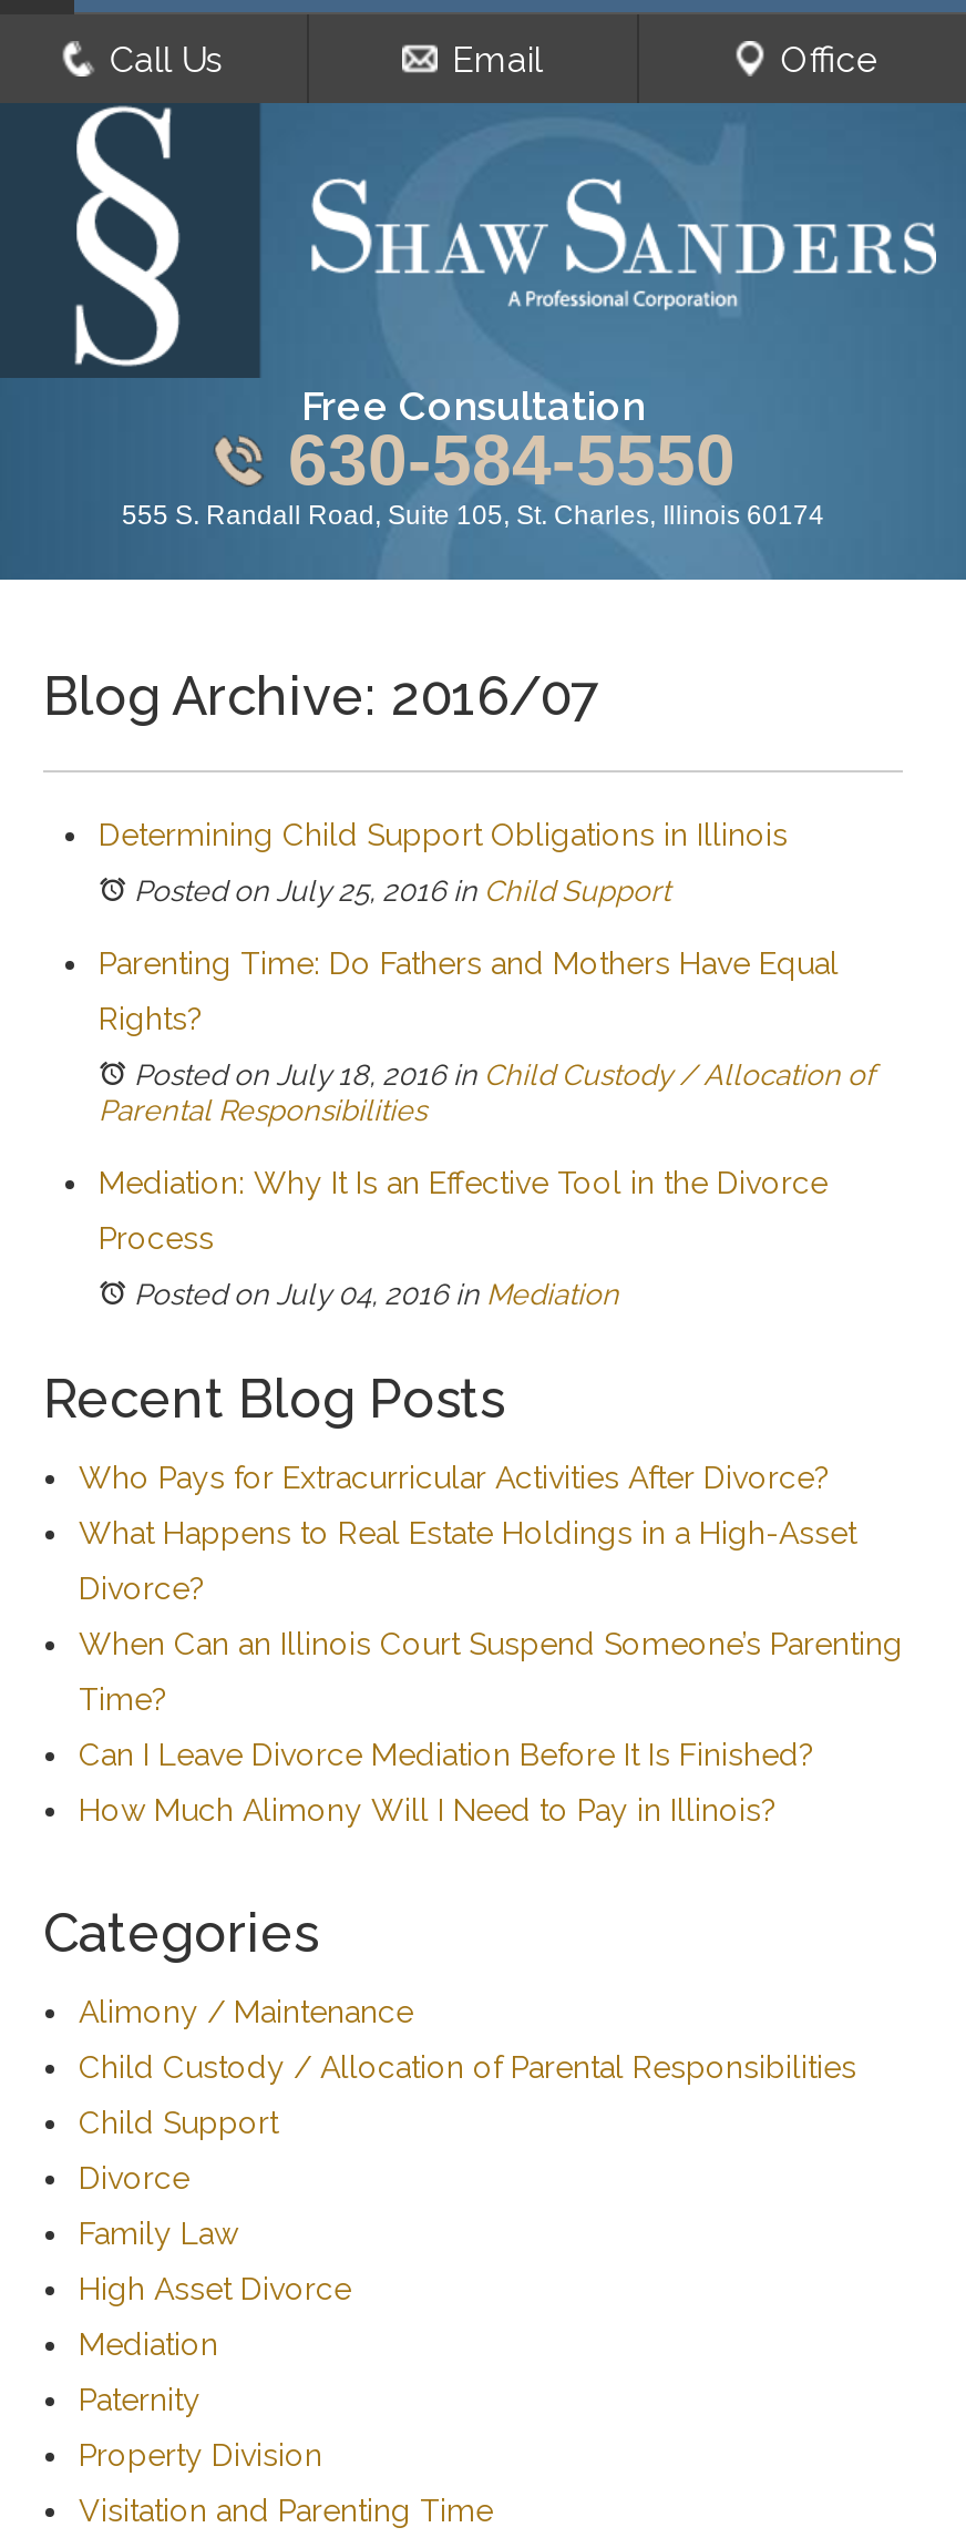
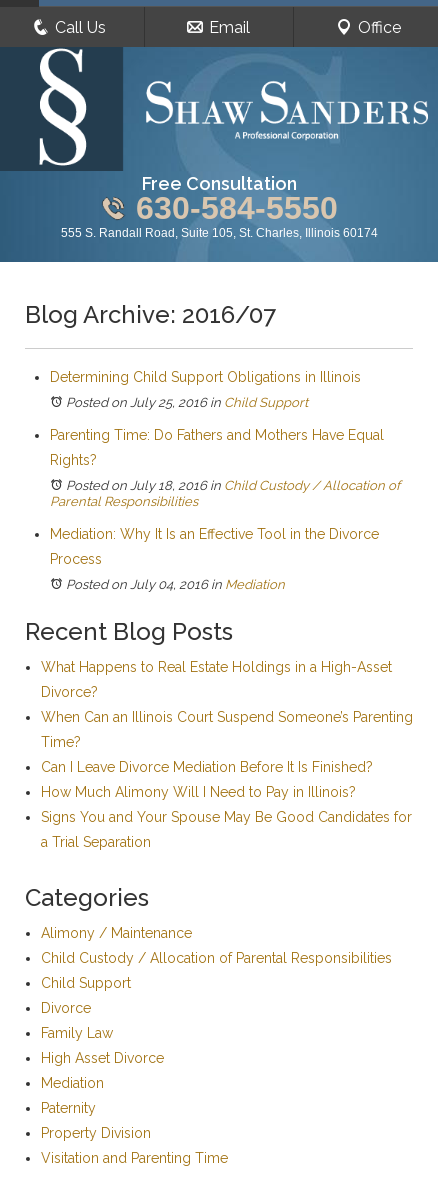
[79,1459,830,1495] Who Pays for Extracurricular Activities After Divorce? -> none
moved [79,1515,903,1827] -> [41,659,413,800]: What Happens to Real Estate Holdings in a High-Asset | Divorce? | When Can an Illinois Court Suspend Someone’s Parenting | Time? | Can I Leave Divorce Mediation Before It Is Finished? | How Much Alimony Will I Need to Pay in Illinois?
none -> [41,809,412,850] Signs You and Your Spouse May Be Good Candidates for | a Trial Separation

